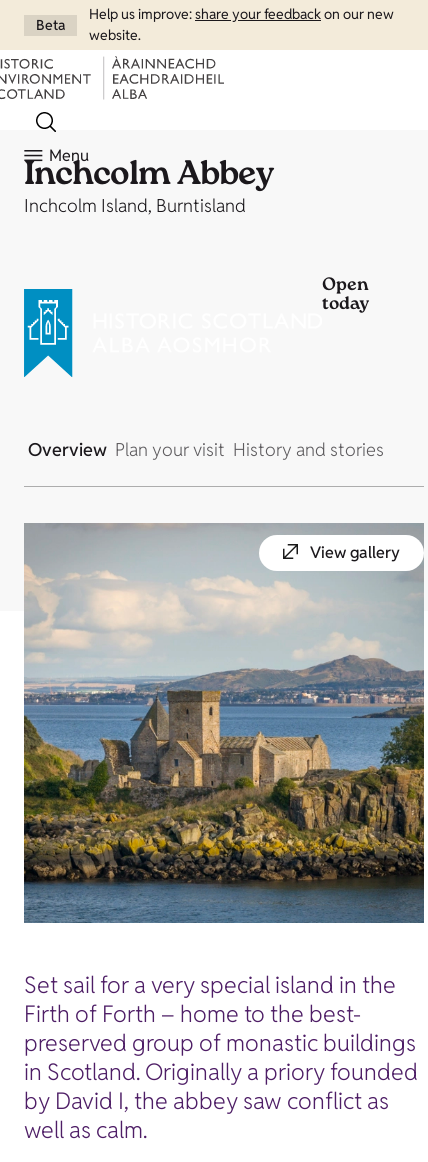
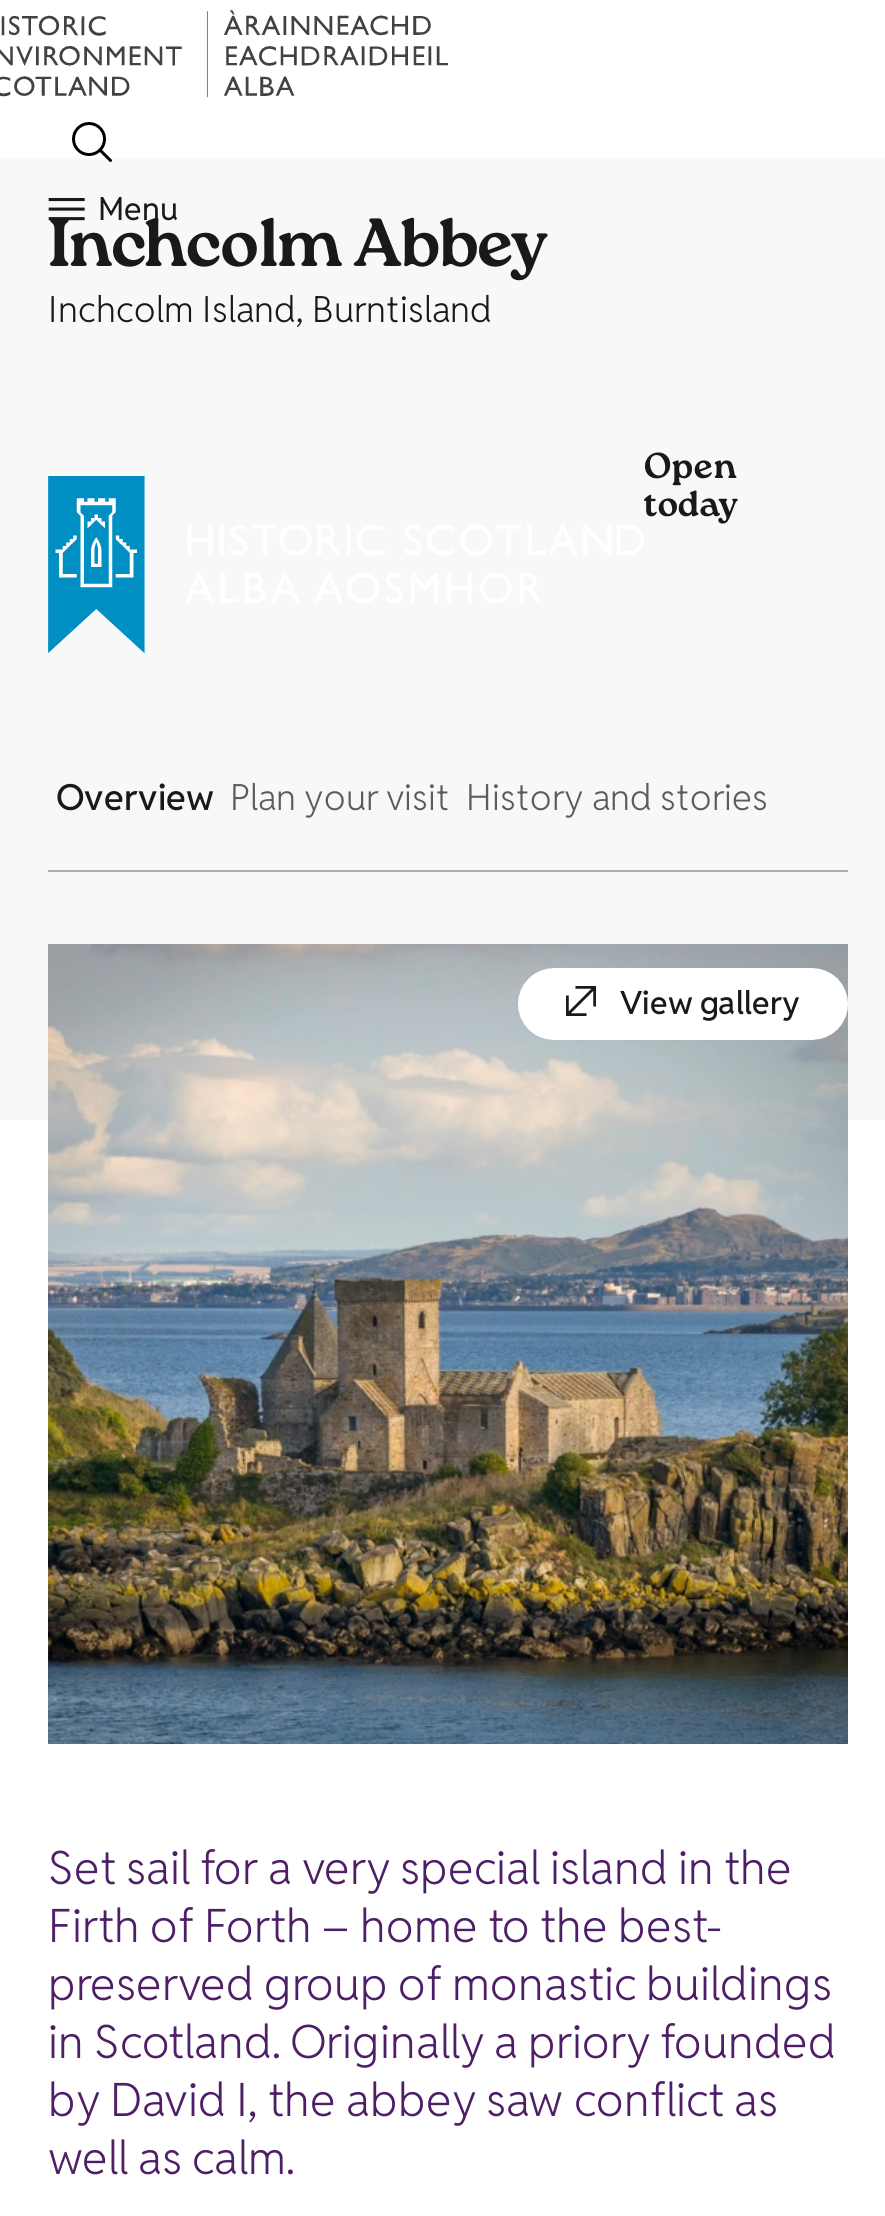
[89,5,394,44] Help us improve: share your feedbackon our new | website. -> none
[36,15,65,33] Beta -> none

